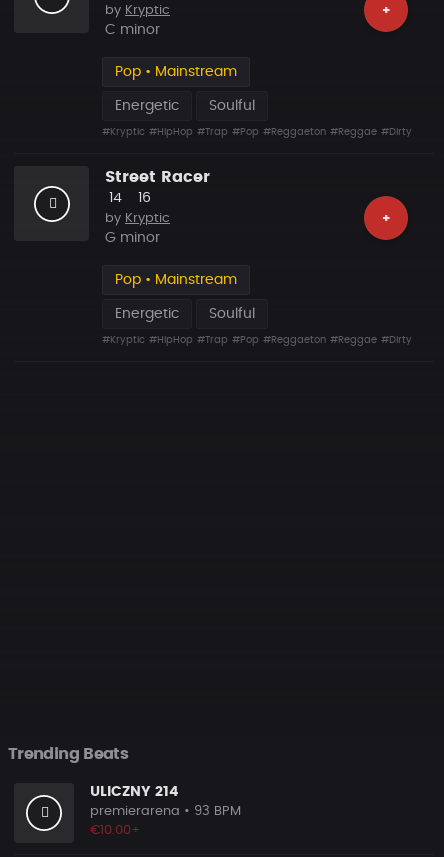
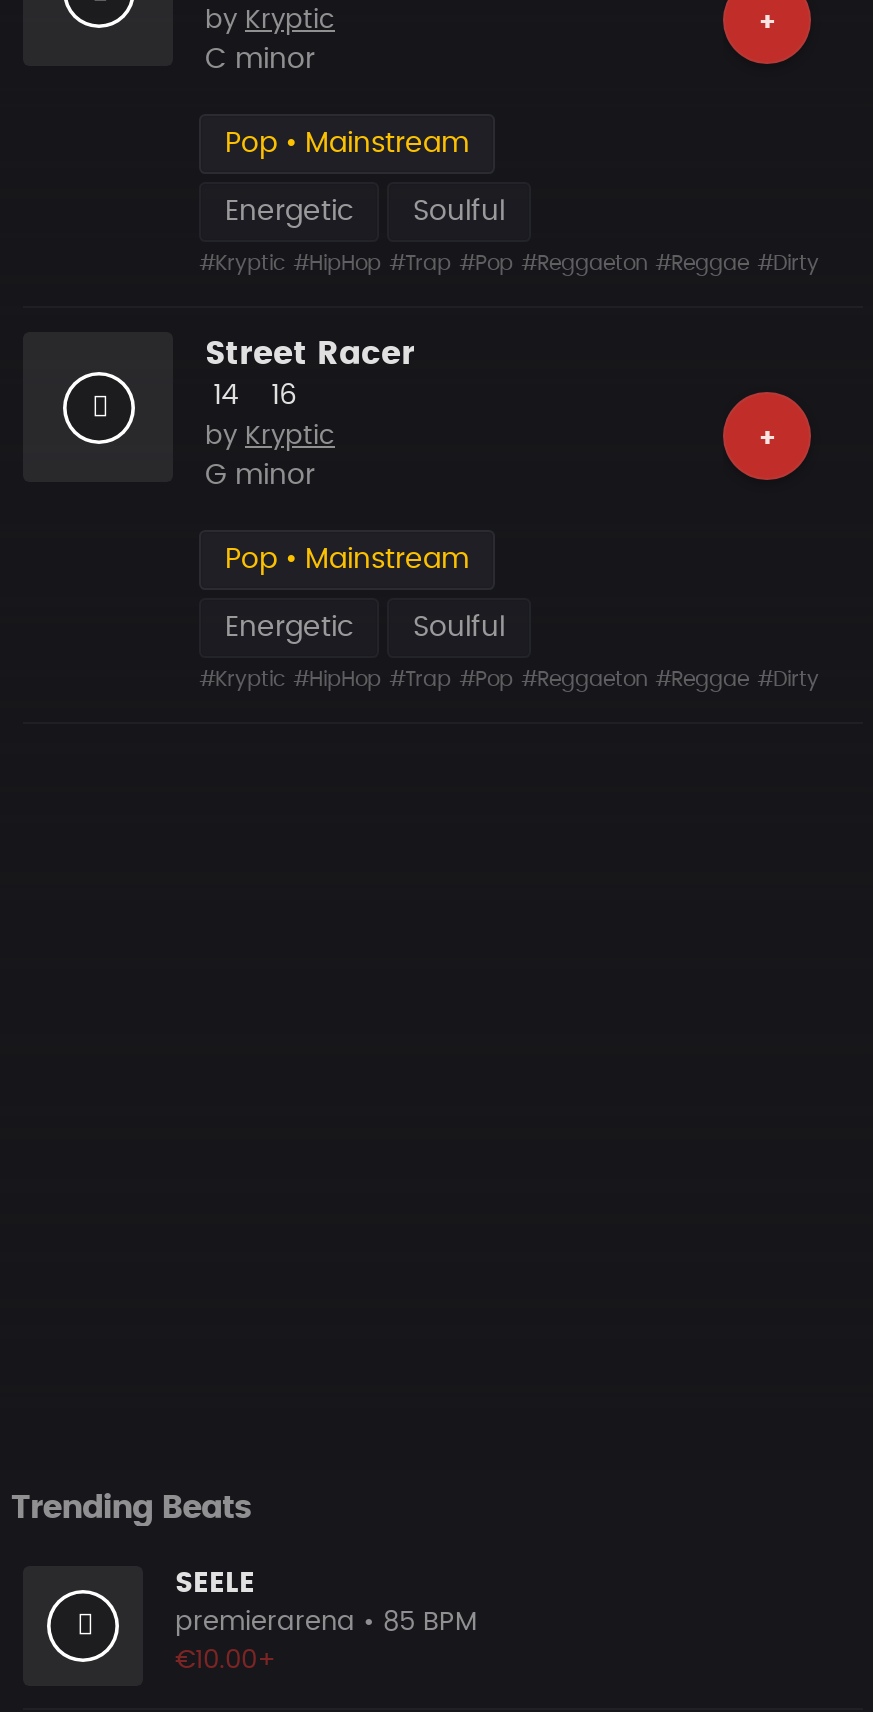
[90,785,241,818] ULICZNY 214 | premierarena • 93 BPM -> [175,1570,477,1636] SEELE | premierarena • 85 BPM

